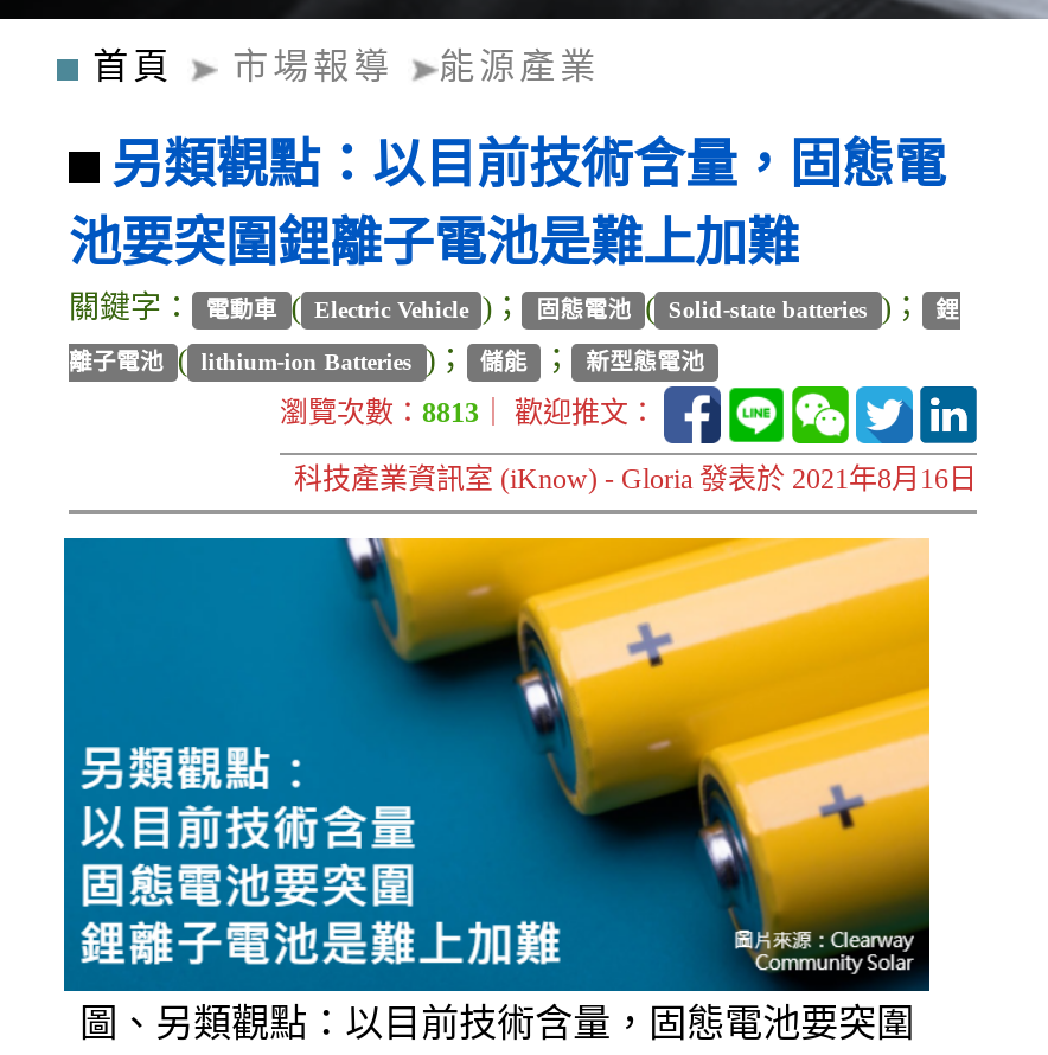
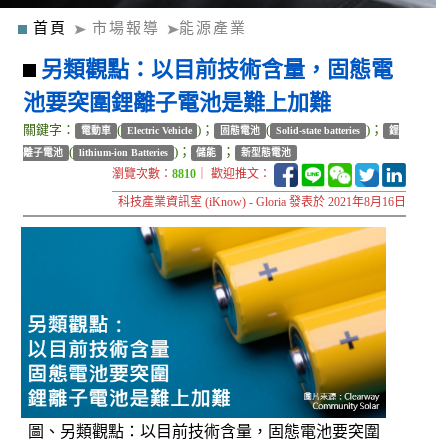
[280,395,664,429] 瀏覽次數：8813｜ 歡迎推文： -> [112,167,274,181] 瀏覽次數：8810｜ 歡迎推文：

